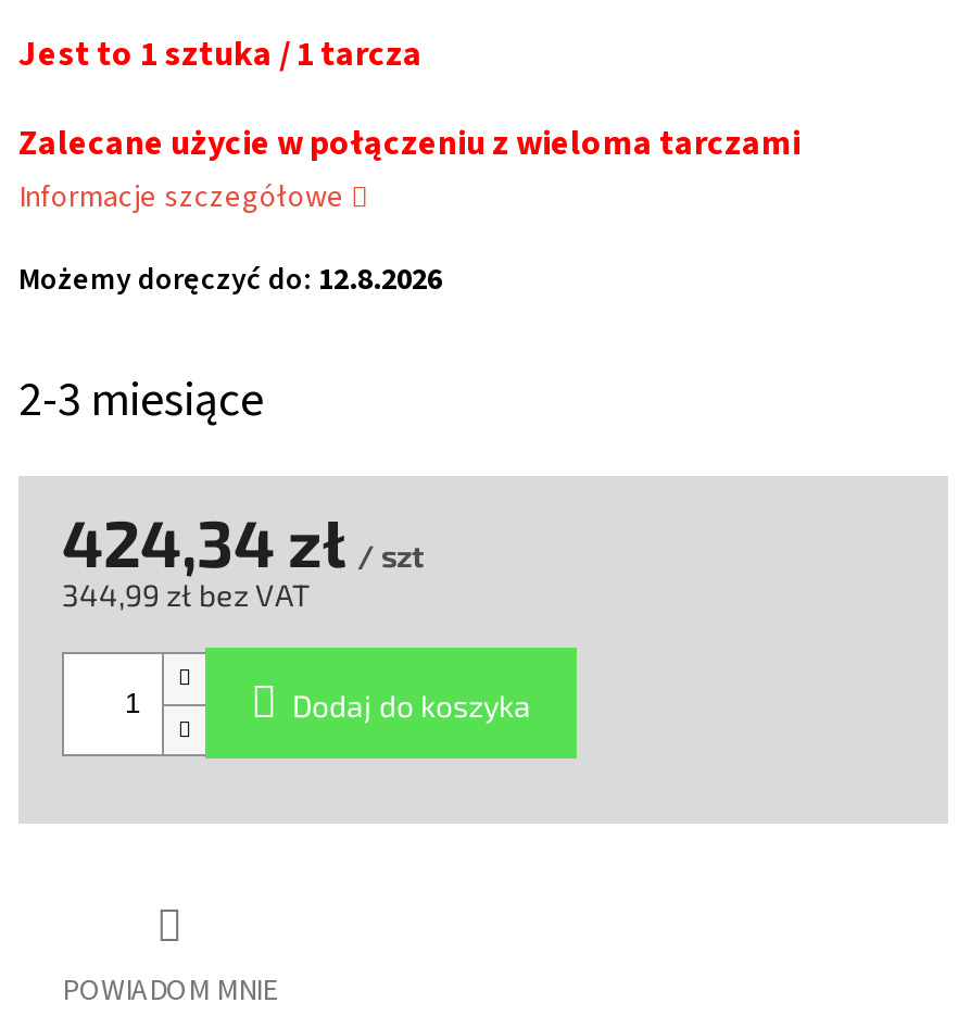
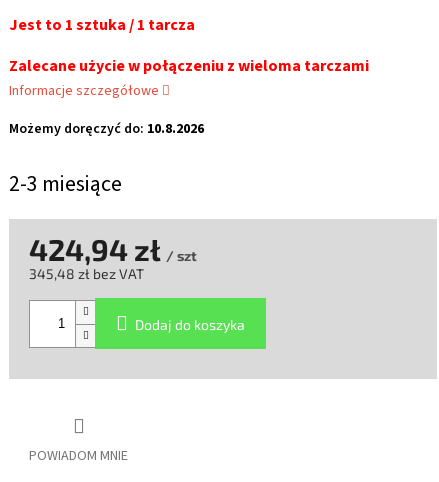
[18,259,442,303] Możemy doręczyć do: 12.8.2026 -> [9,119,204,139] Możemy doręczyć do: 10.8.2026
[62,503,425,581] 424,34 zł / szt -> [29,231,197,267] 424,94 zł / szt
[62,577,310,614] 344,99 zł bez VAT -> [29,265,144,282] 345,48 zł bez VAT

